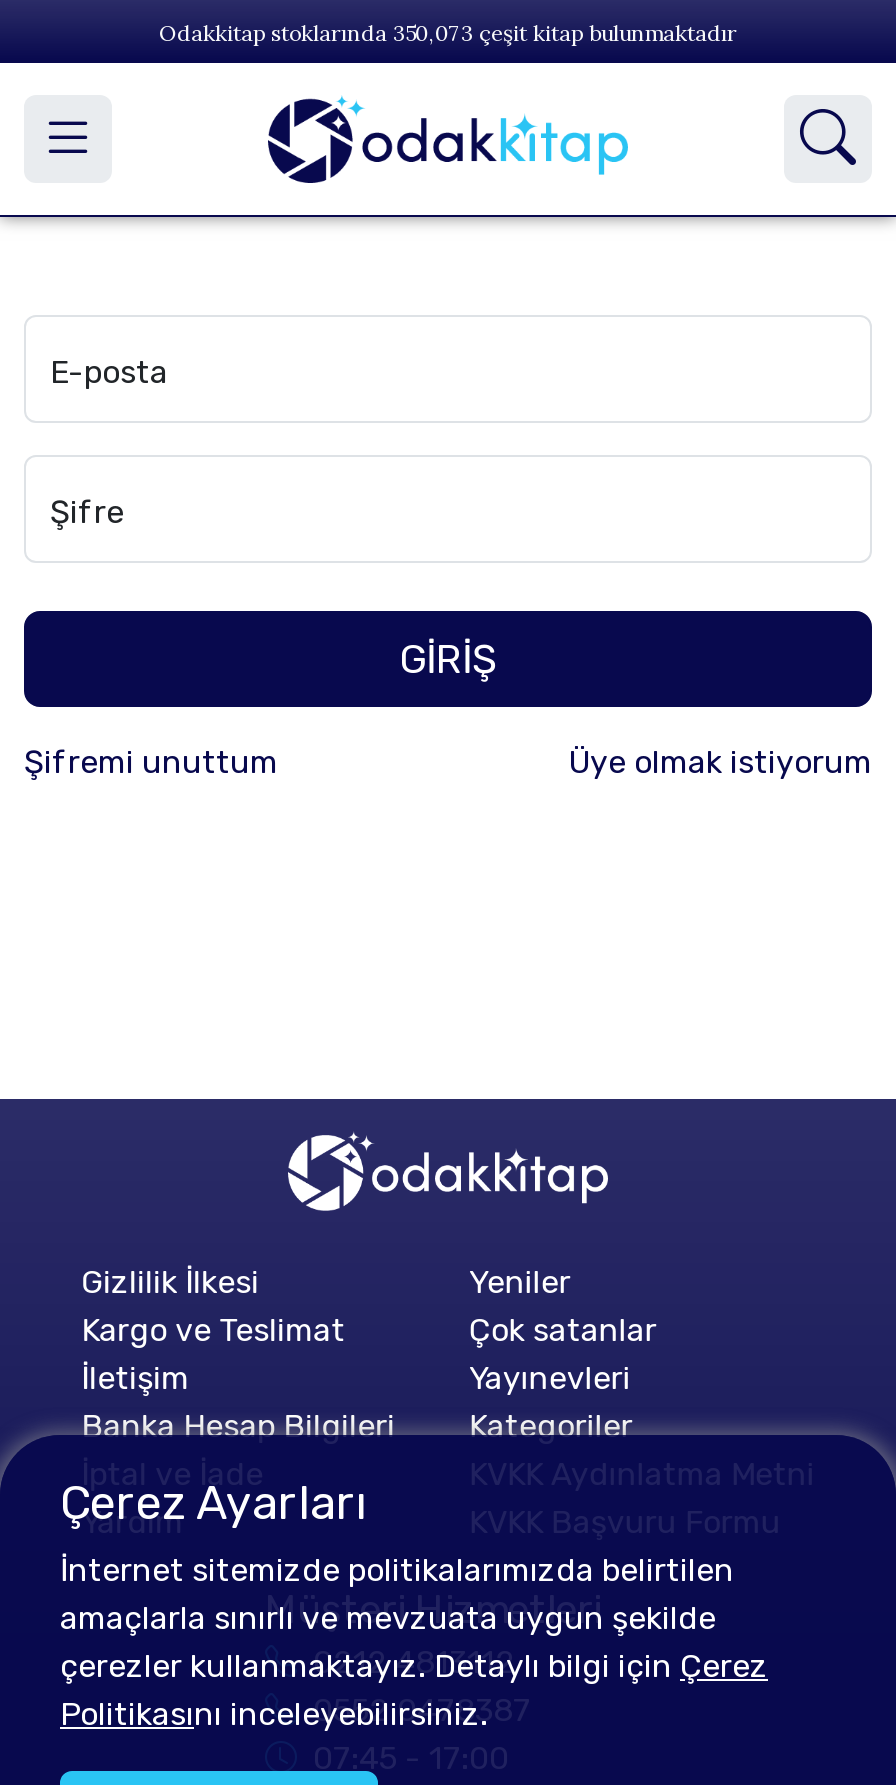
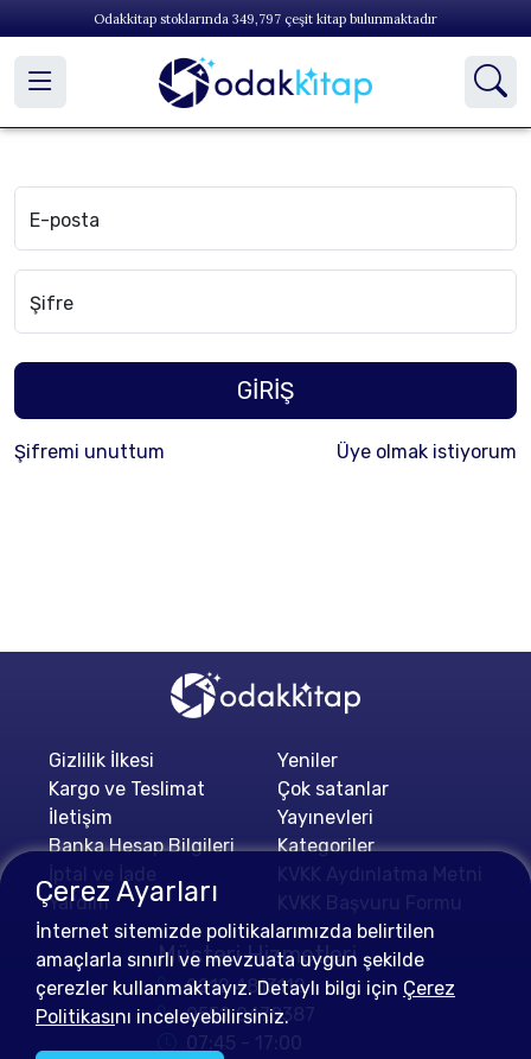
[159,19,737,47] Odakkitap stoklarında 350,073 çeşit kitap bulunmaktadır -> [94,11,437,27] Odakkitap stoklarında 349,797 çeşit kitap bulunmaktadır

